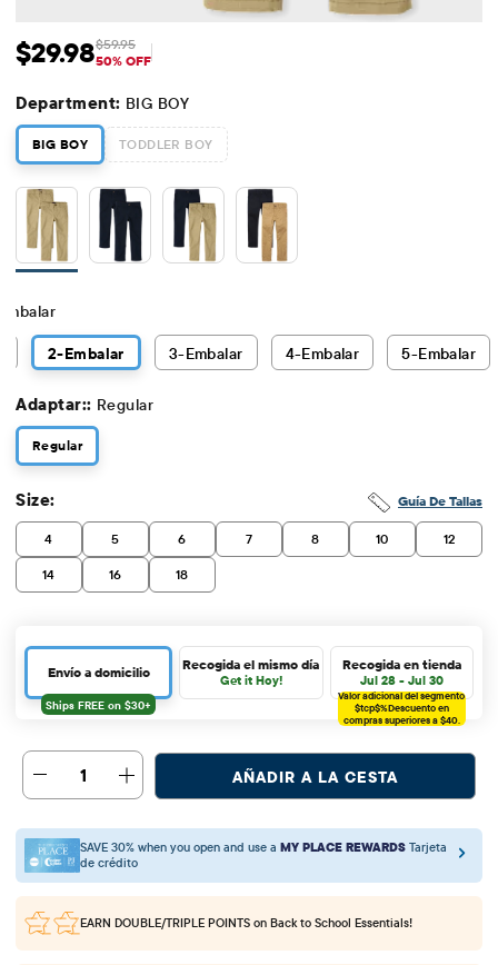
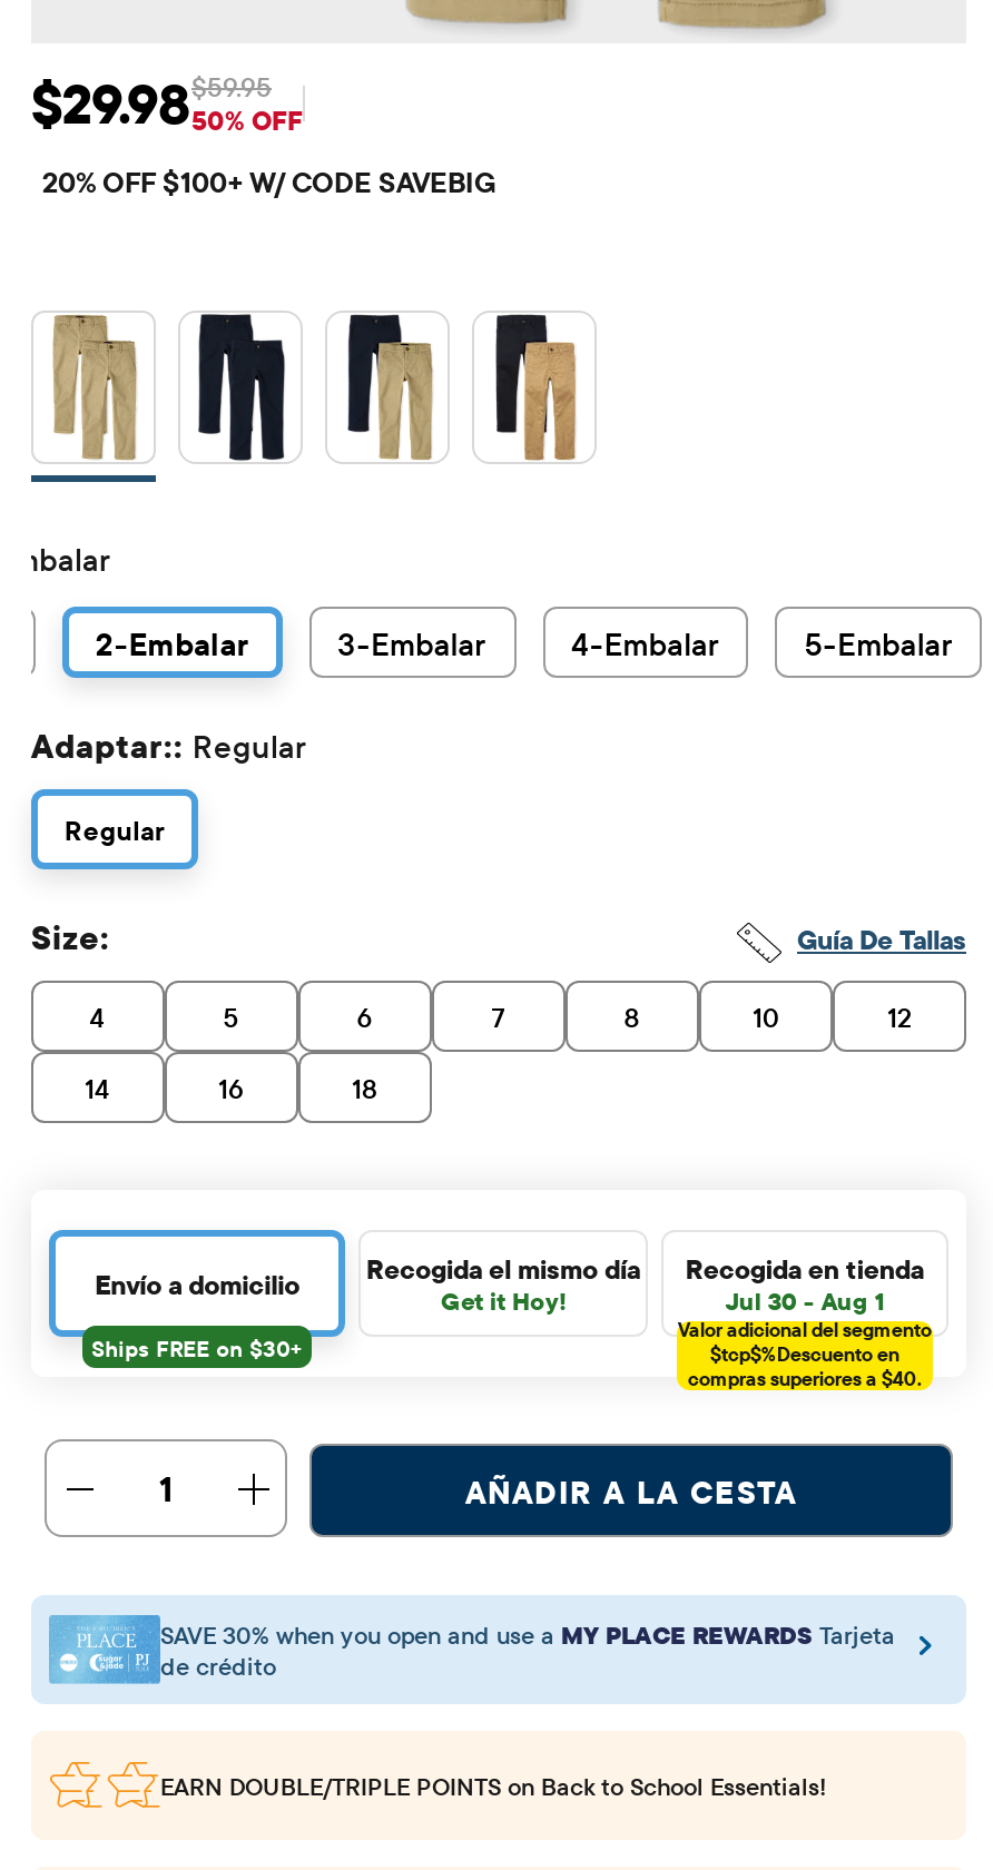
[16,92,213,152] Department: BIG BOY | BIG BOY | TODDLER BOY -> [42,164,496,199] 20% OFF $100+ W/ CODE SAVEBIG
[360,673,443,688] Jul 28 - Jul 30 -> [725,1285,883,1316] Jul 30 - Aug 1

